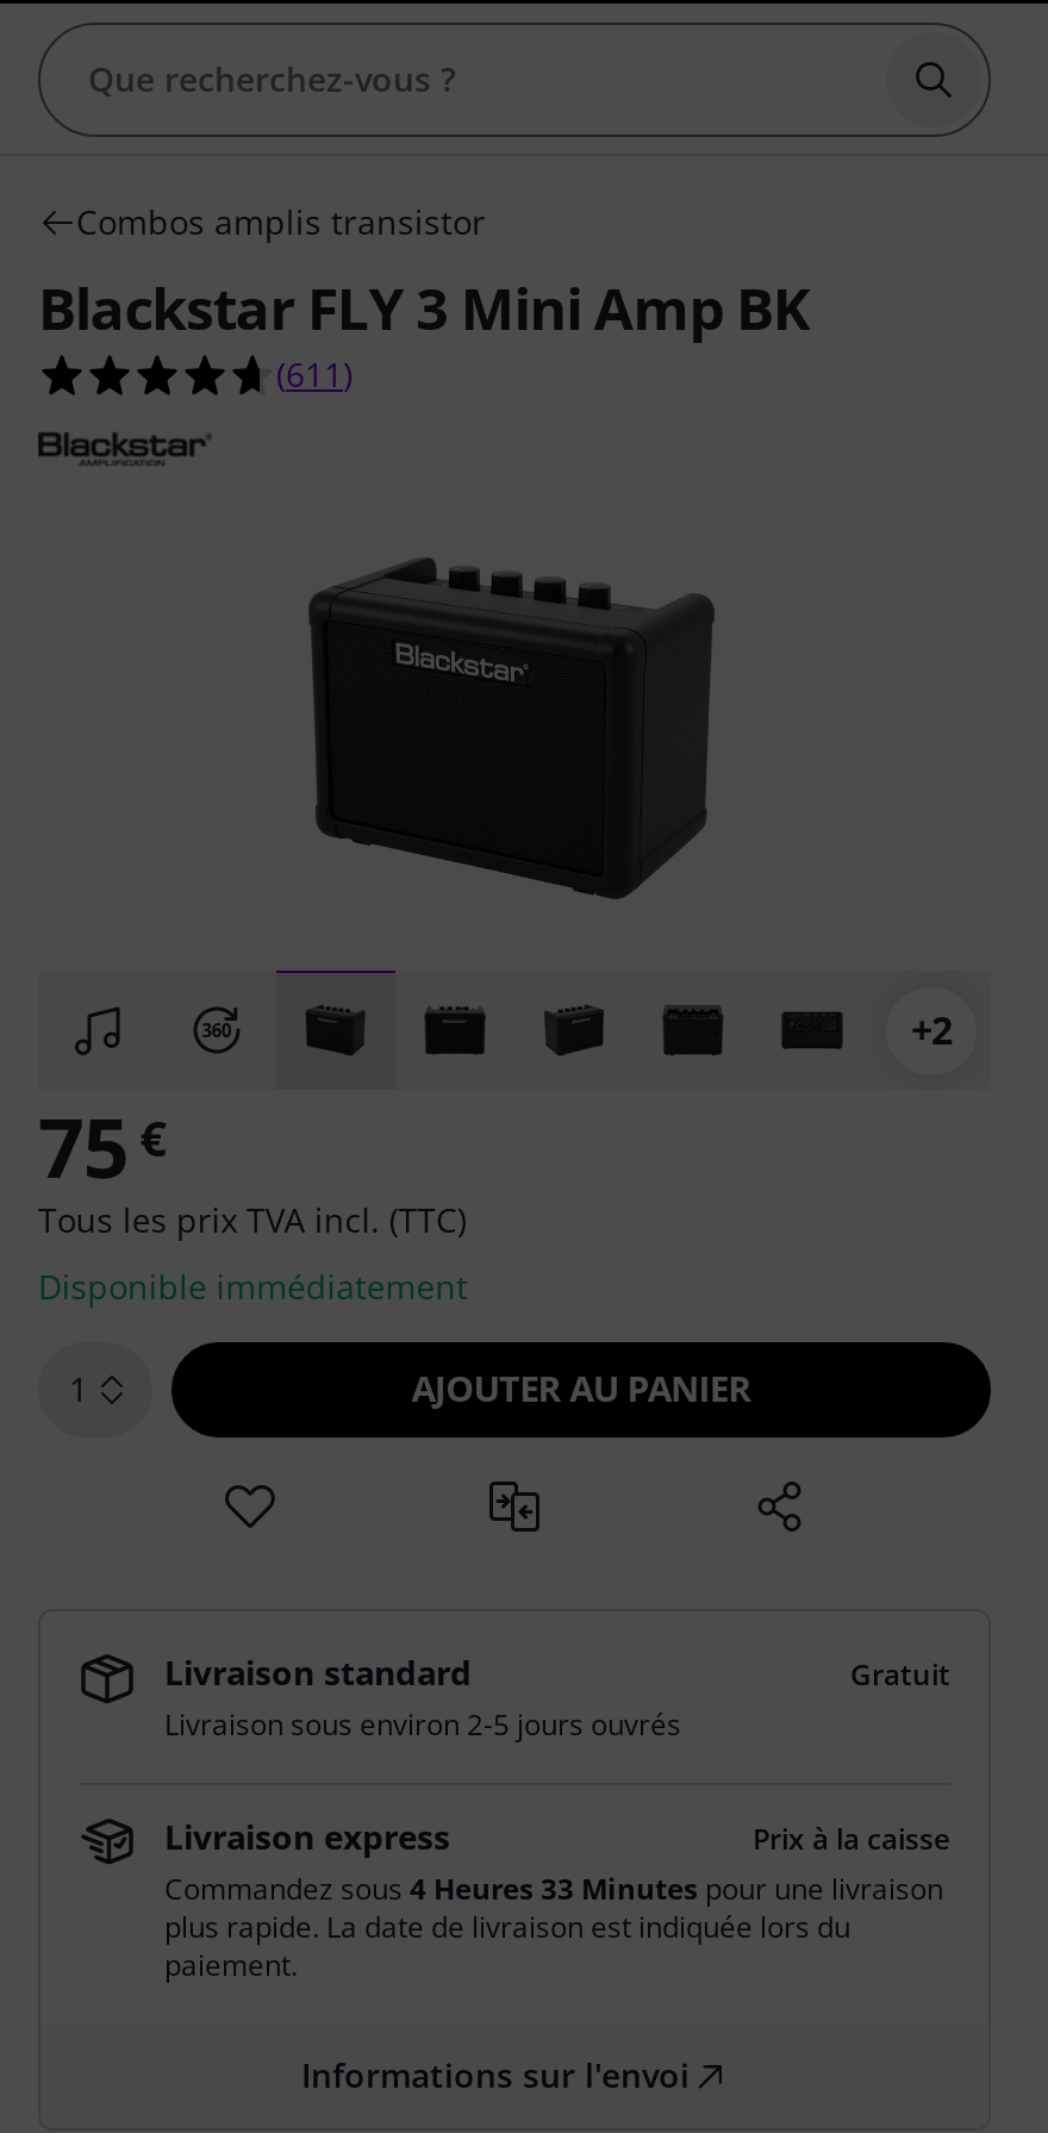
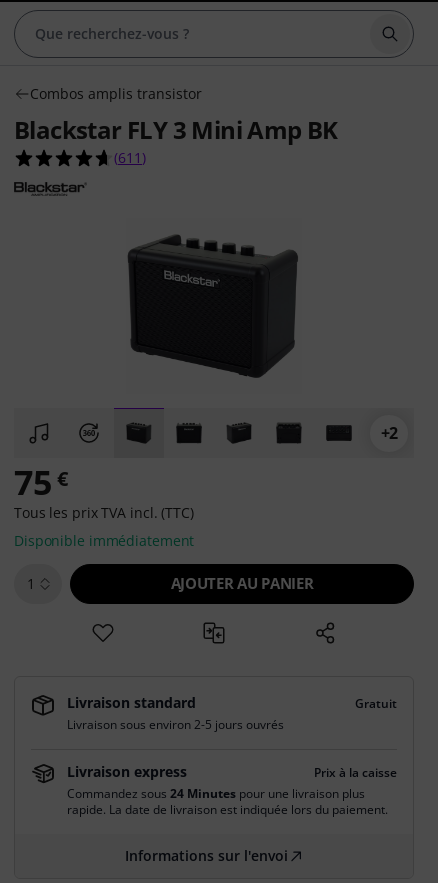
[164,1869,943,1985] Commandez sous 4 Heures 33 Minutes pour une livraison | plus rapide. La date de livraison est indiquée lors du | paiement. -> [67,785,388,818] Commandez sous 24 Minutes pour une livraison plus | rapide. La date de livraison est indiquée lors du paiement.

